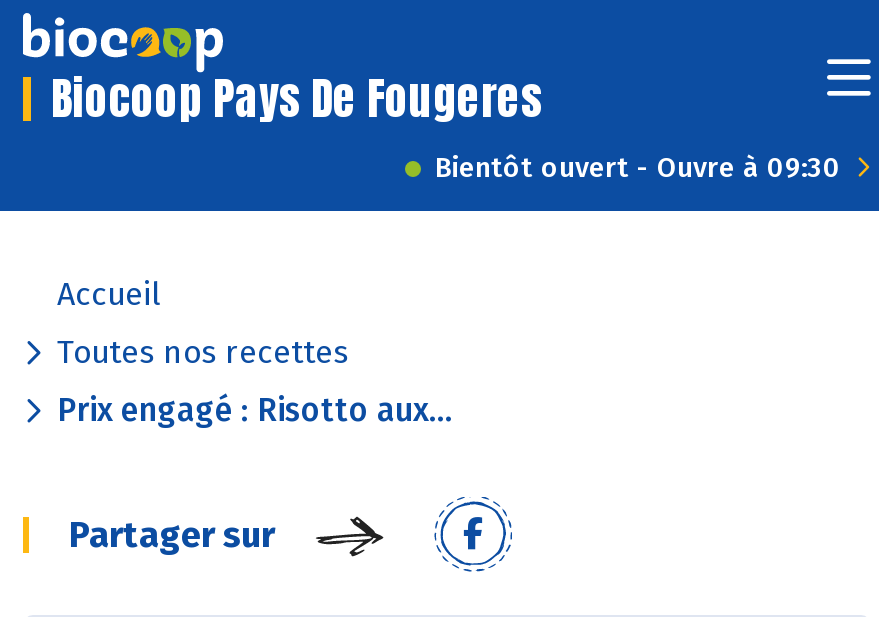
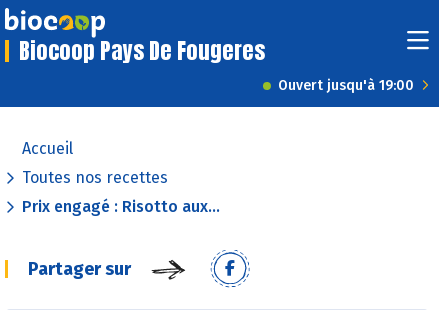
[435,151,841,185] Bientôt ouvert - Ouvre à 09:30 -> [278,77,414,94] Ouvert jusqu'à 19:00

